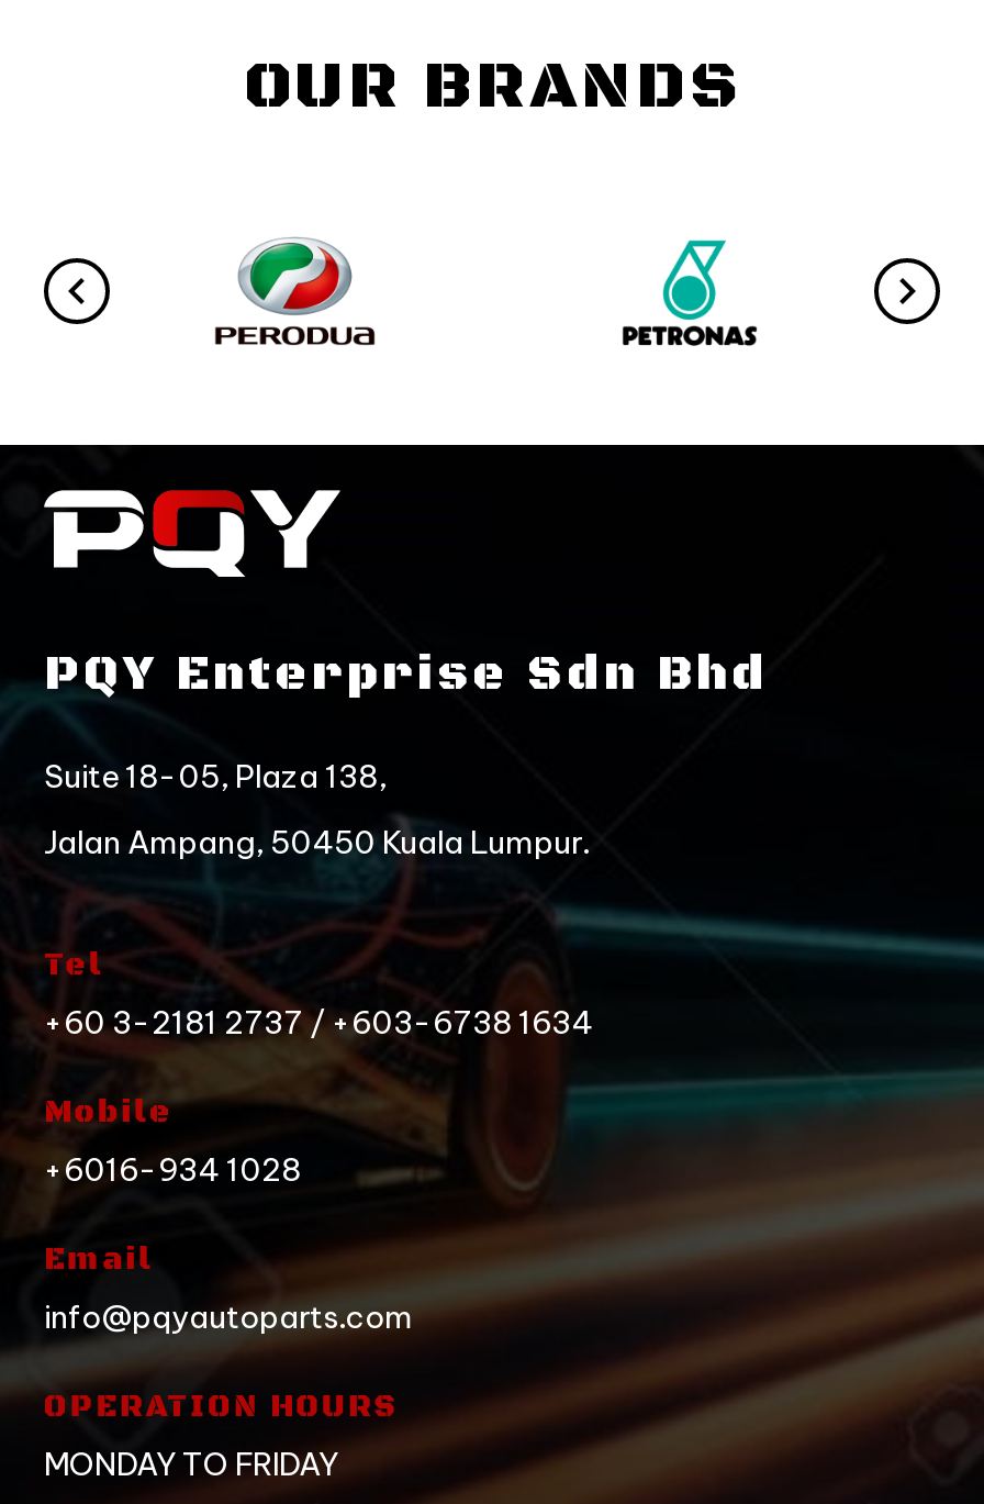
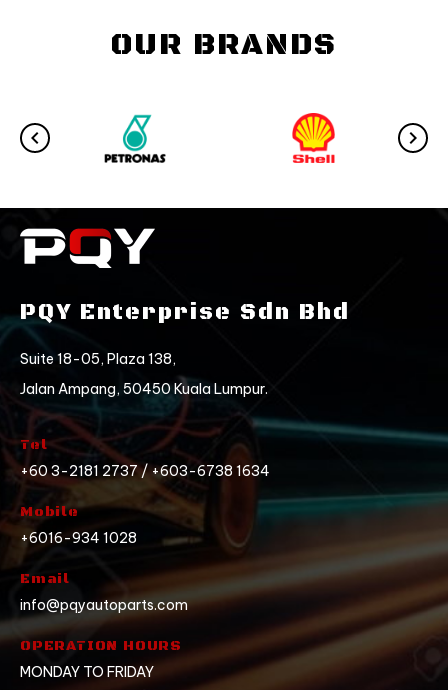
[213,241,378,348] [image] -> [98,114,171,163] [image]
[619,236,758,348] [image] -> [283,112,344,164] [image]

